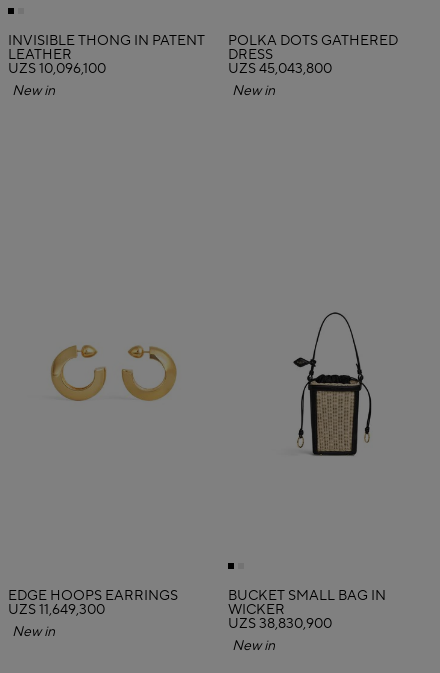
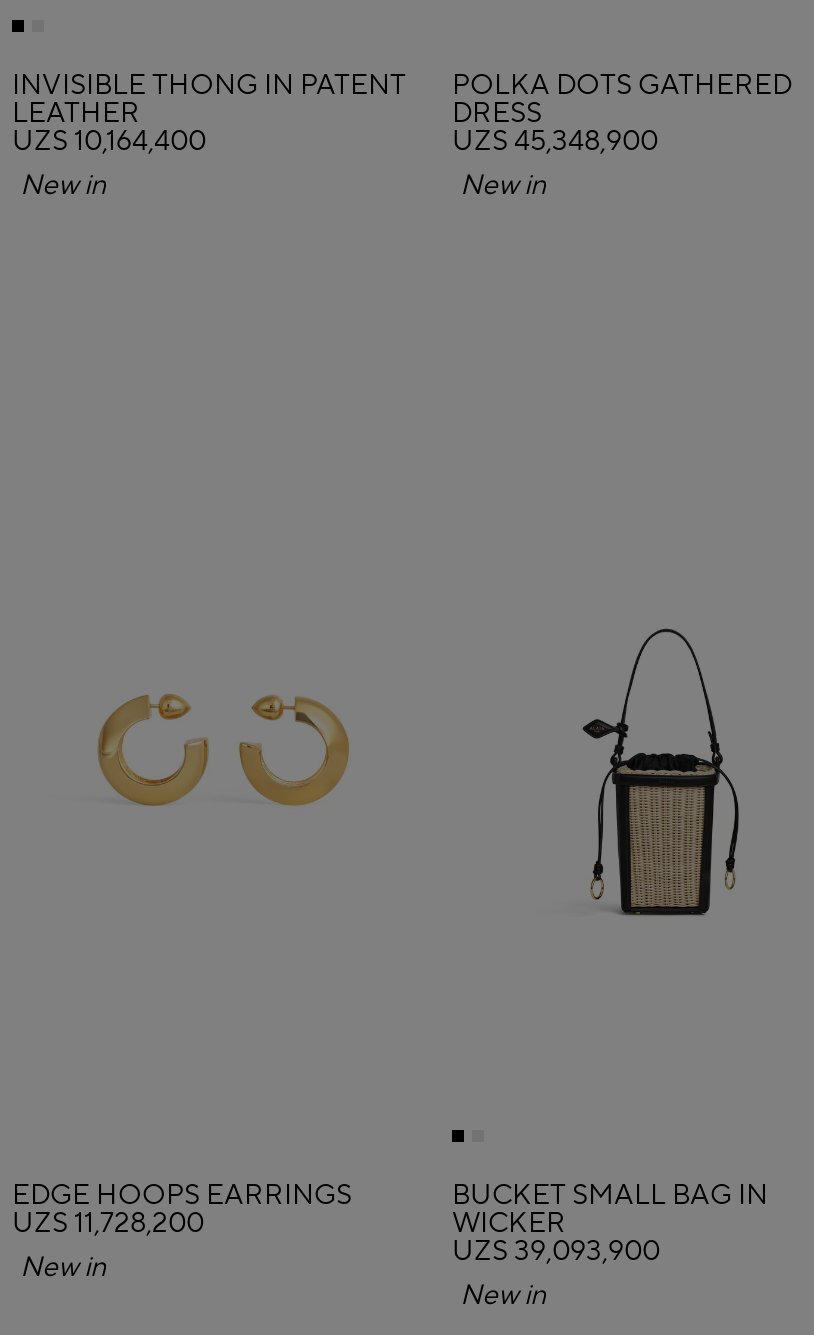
[8,60,106,78] UZS 10,096,100 -> [12,125,206,161] UZS 10,164,400
[228,60,332,78] UZS 45,043,800 -> [452,125,658,161] UZS 45,348,900
[8,601,105,619] UZS 11,649,300 -> [12,1206,204,1242] UZS 11,728,200
[228,615,332,633] UZS 38,830,900 -> [452,1234,660,1270] UZS 39,093,900

